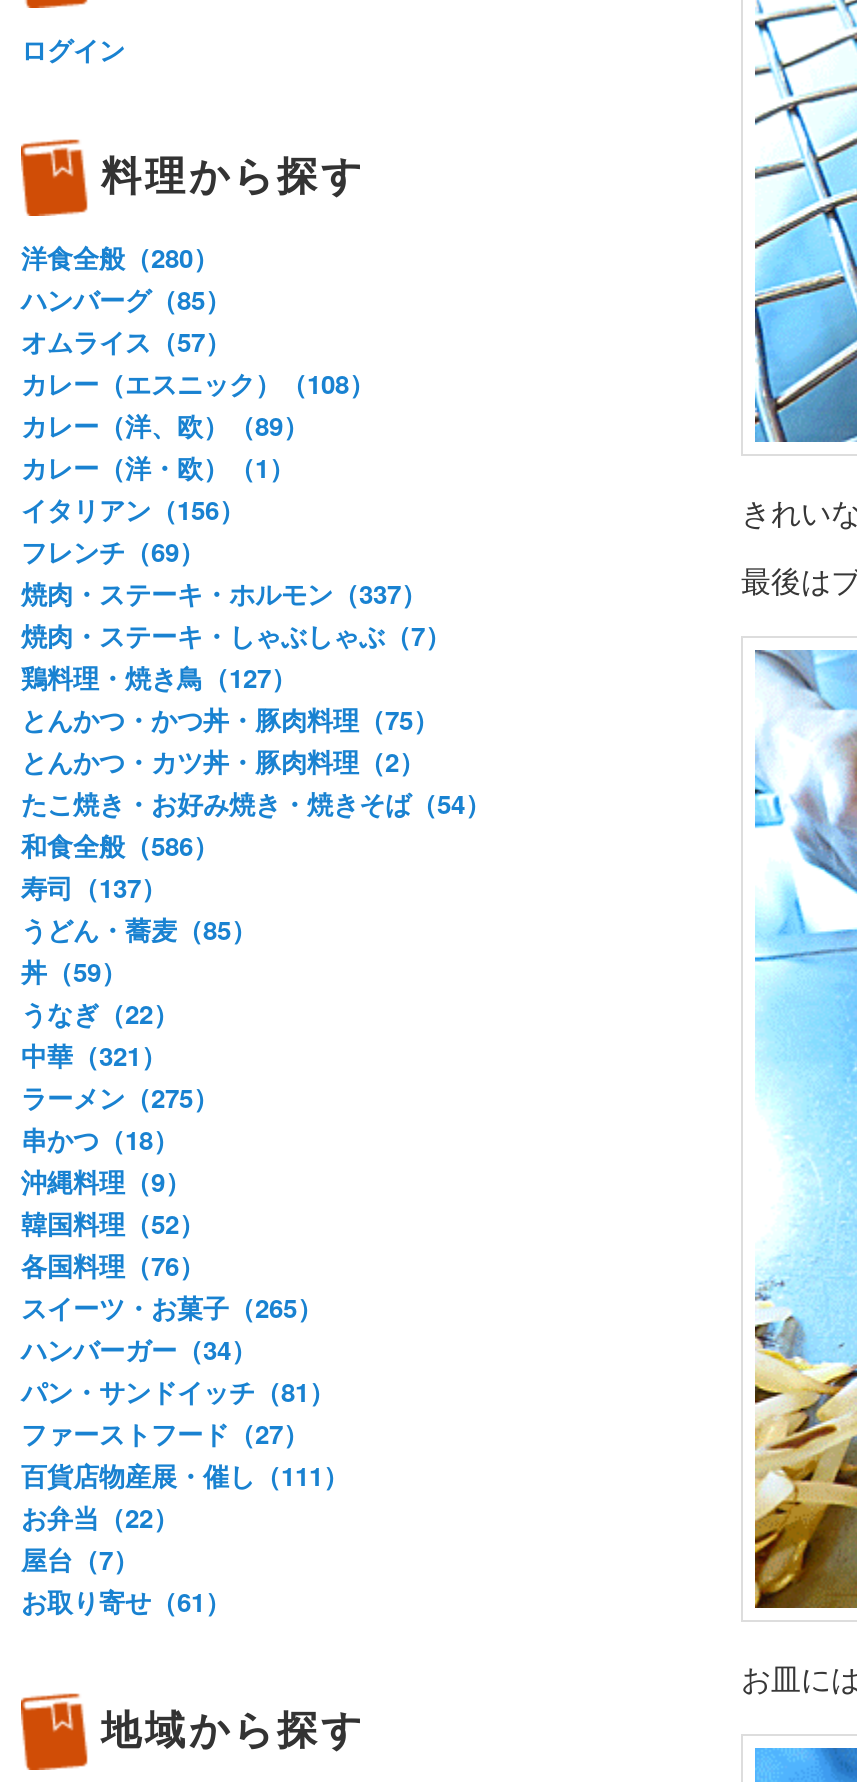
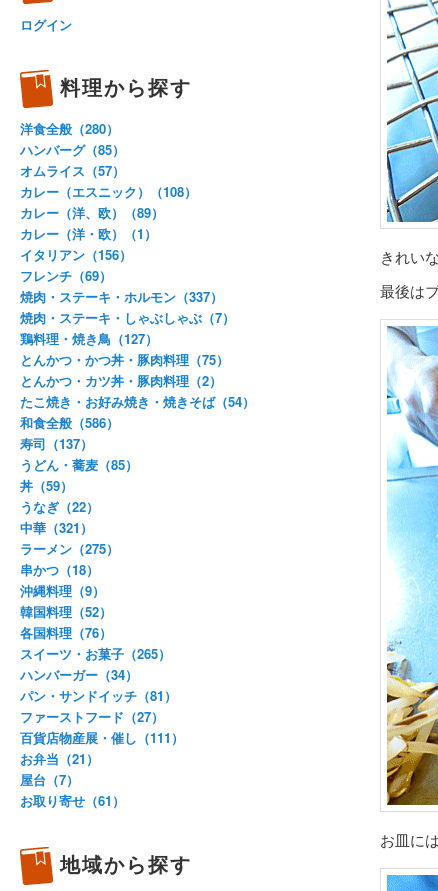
[21,1498,179,1536] お弁当（22） -> [20,749,99,768] お弁当（21）

